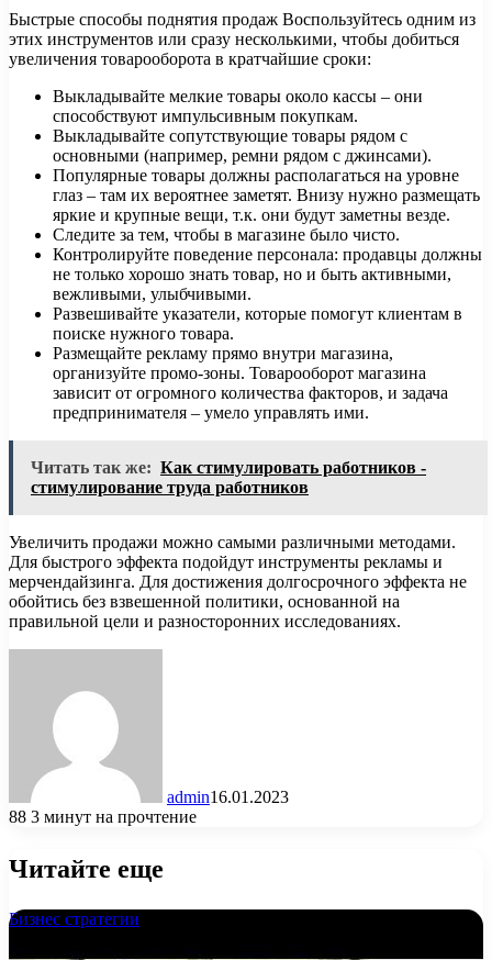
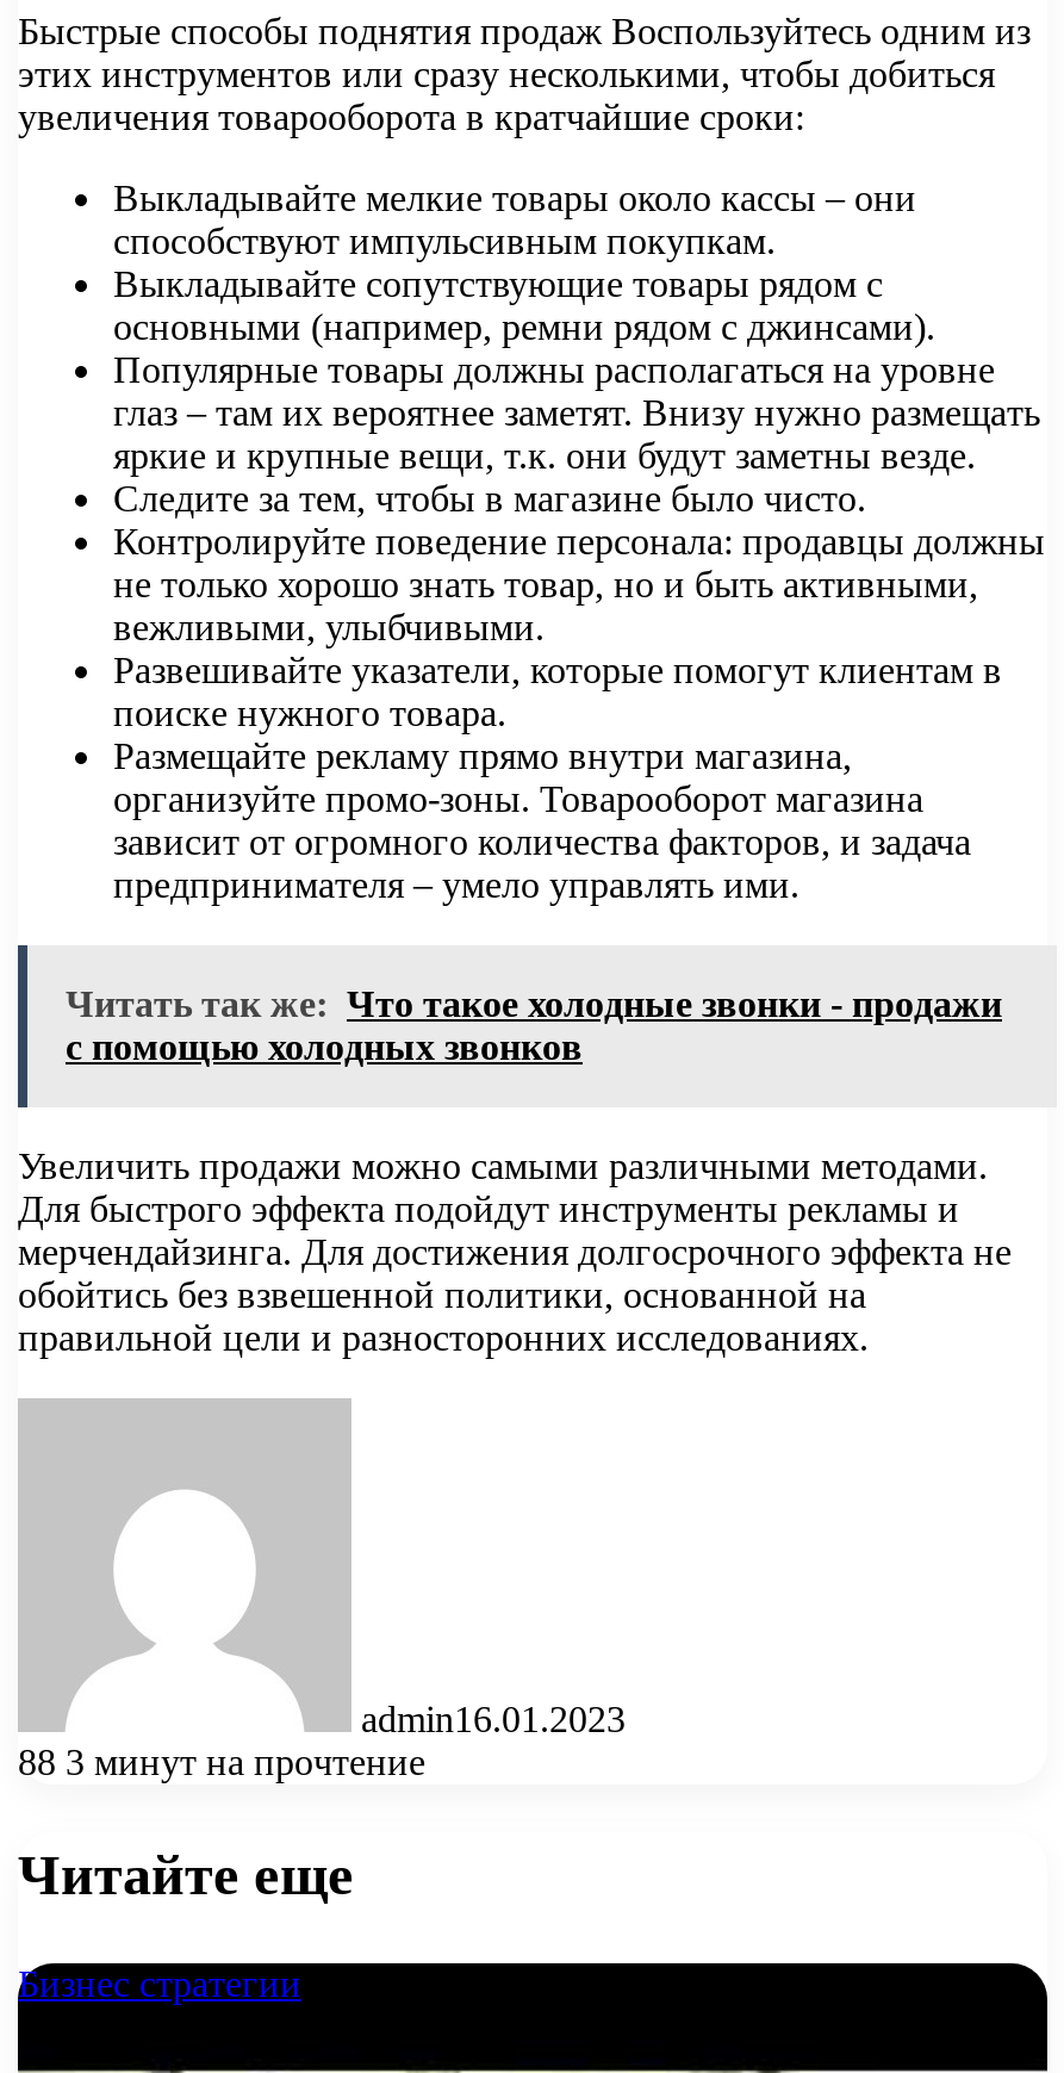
[31,458,426,496] Читать так же: Как стимулировать работников - | стимулирование труда работников -> [66,983,1002,1066] Читать так же: Что такое холодные звонки - продажи | с помощью холодных звонков

